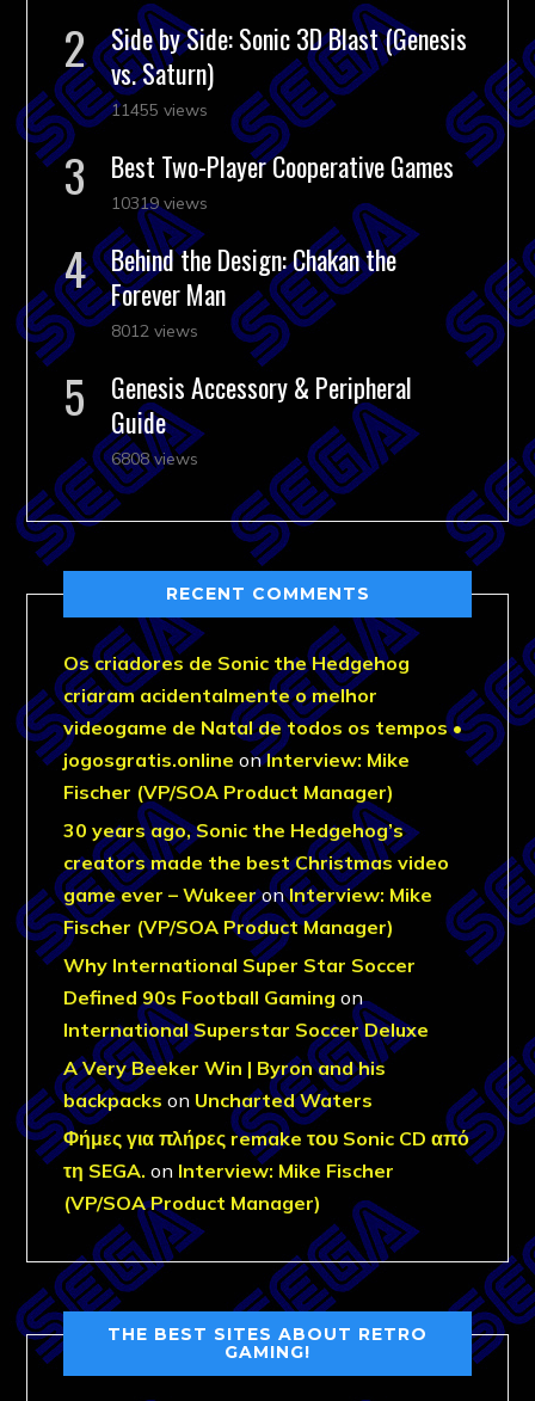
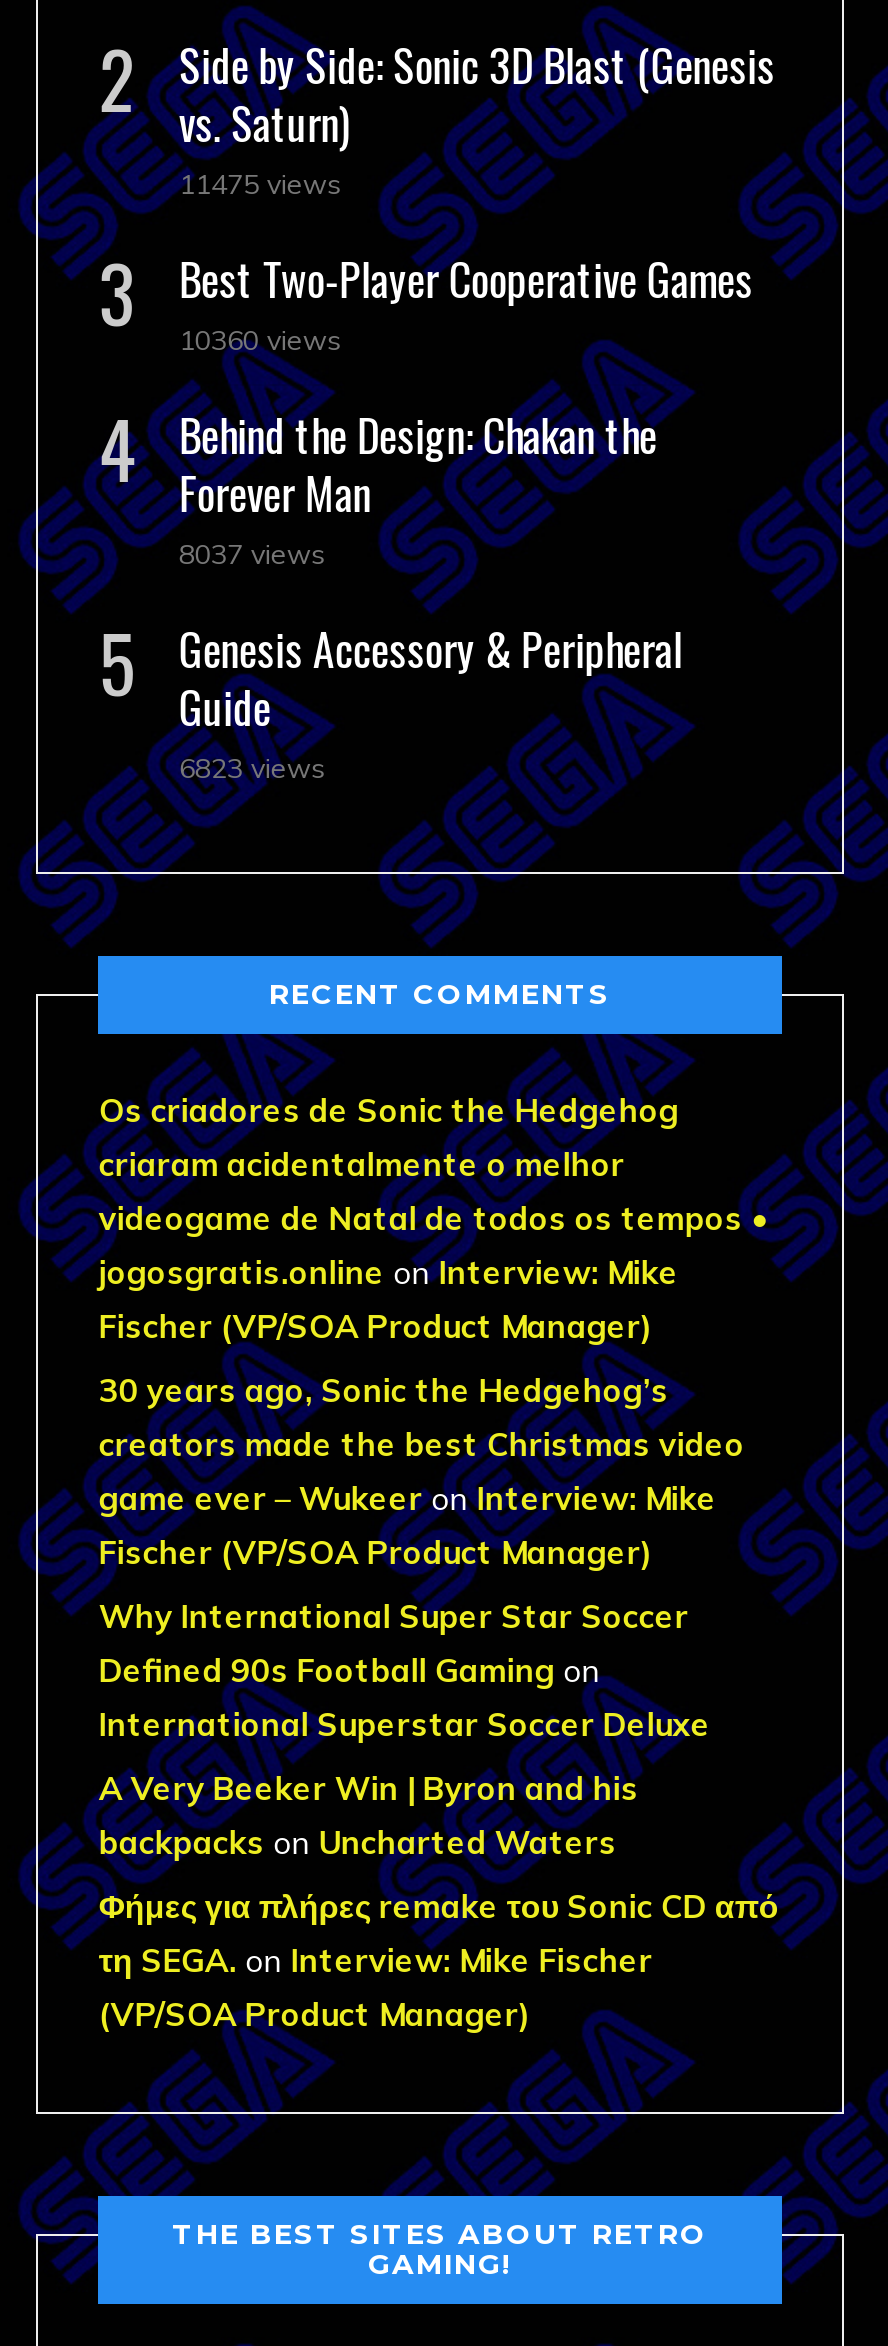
[112,99,208,121] 11455 views -> [179,166,341,202] 11475 views
[112,192,208,214] 10319 views -> [179,322,341,358] 10360 views
[112,320,199,341] 8012 views -> [179,536,325,572] 8037 views
[112,448,199,469] 6808 views -> [179,750,325,786] 6823 views

